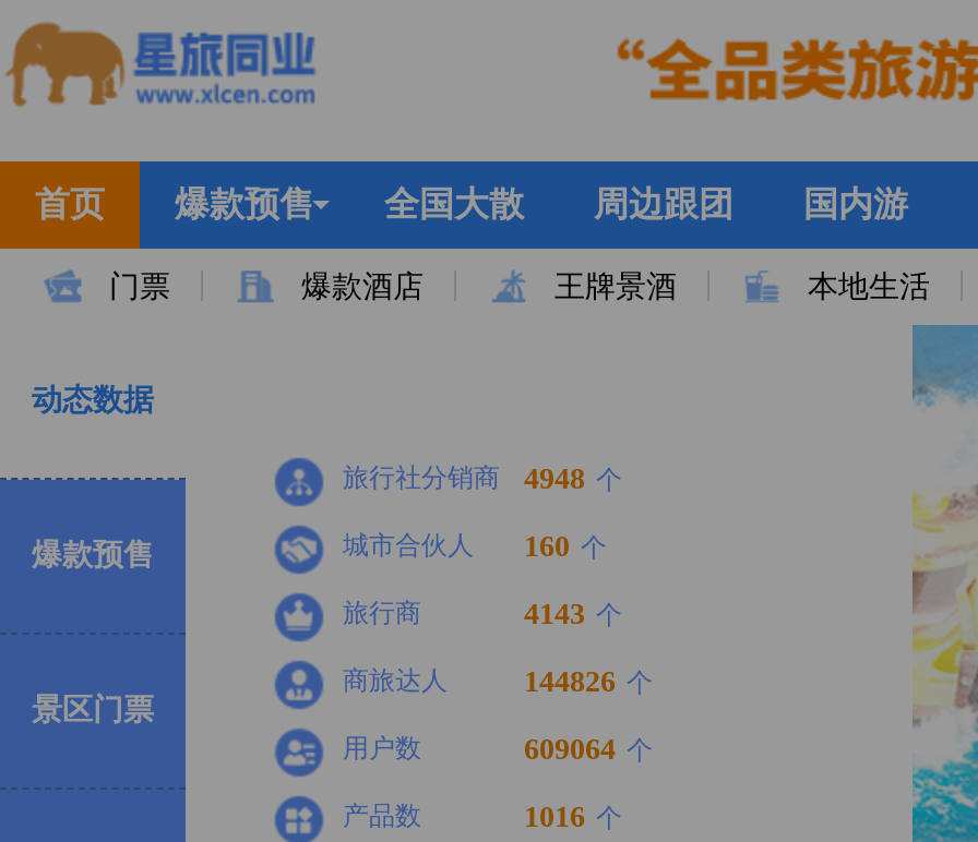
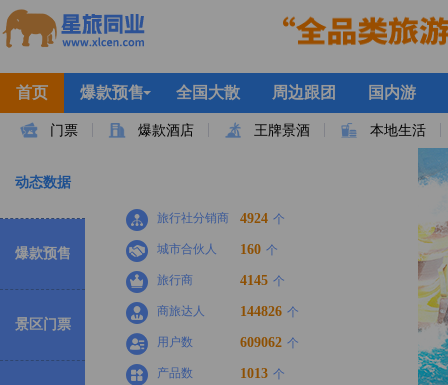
[343,462,622,495] 旅行社分销商 4948 个 -> [157,211,285,226] 旅行社分销商 4924 个
[524,598,622,630] 4143 个 -> [240,273,285,288] 4145 个
[524,733,653,766] 609064 个 -> [240,335,299,350] 609062 个
[524,801,622,833] 1016 个 -> [240,366,285,381] 1013 个

